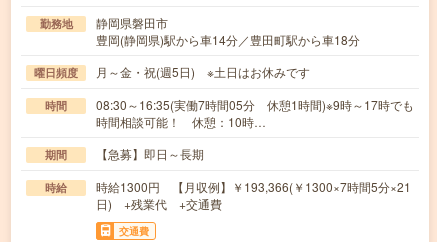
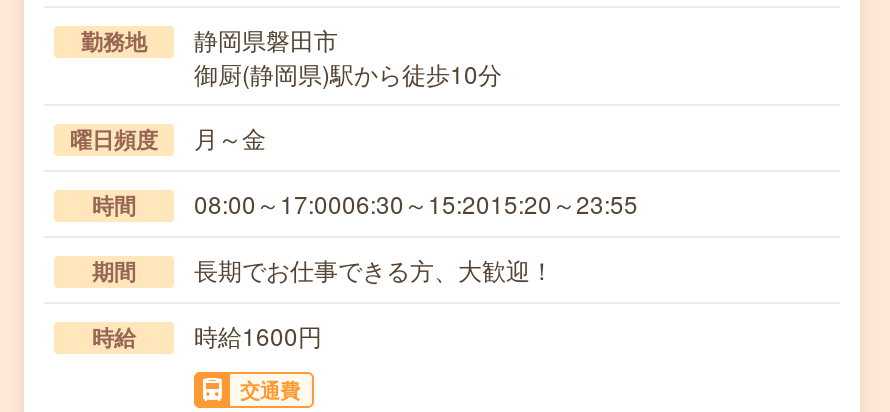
[96,31,360,48] 豊岡(静岡県)駅から車14分／豊田町駅から車18分 -> [194,56,502,90] 御厨(静岡県)駅から徒歩10分
[96,63,310,80] 月～金・祝(週5日) ※土日はお休みです -> [194,120,266,154] 月～金
[96,96,414,130] 08:30～16:35(実働7時間05分 休憩1時間)※9時～17時でも | 時間相談可能！ 休憩：10時… -> [194,186,638,220] 08:00～17:0006:30～15:2015:20～23:55
[96,145,204,162] 【急募】即日～長期 -> [194,252,554,286] 長期でお仕事できる方、大歓迎！
[96,178,411,212] 時給1300円 【月収例】￥193,366(￥1300×7時間5分×21 | 日) +残業代 +交通費 -> [194,318,322,352] 時給1600円

